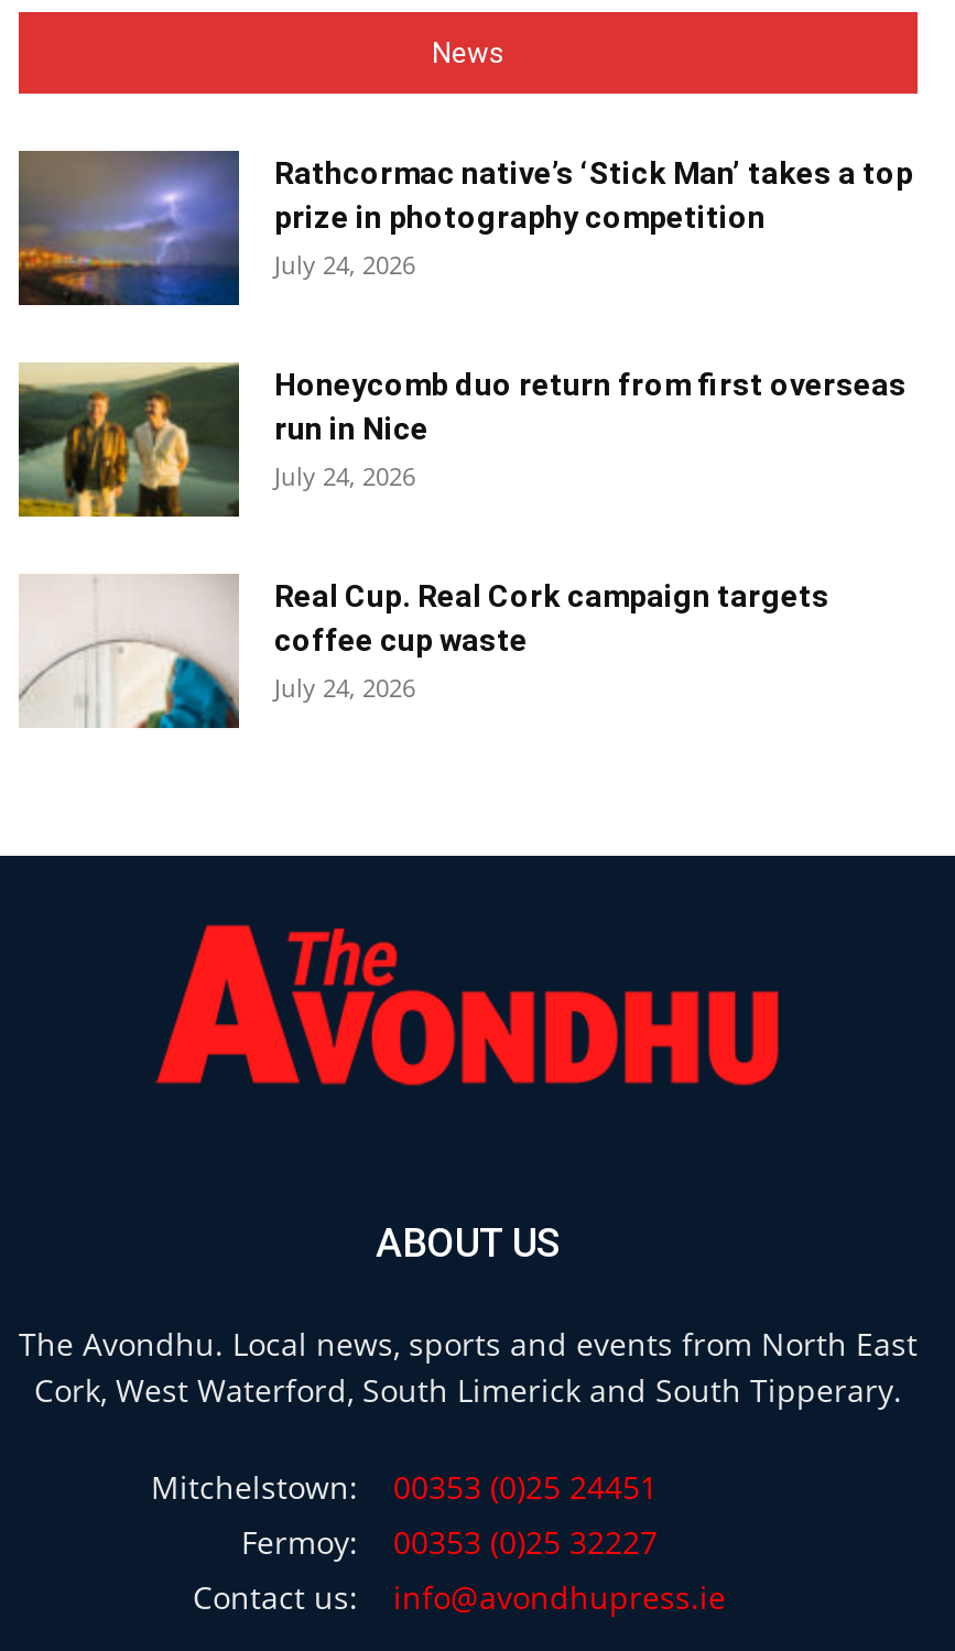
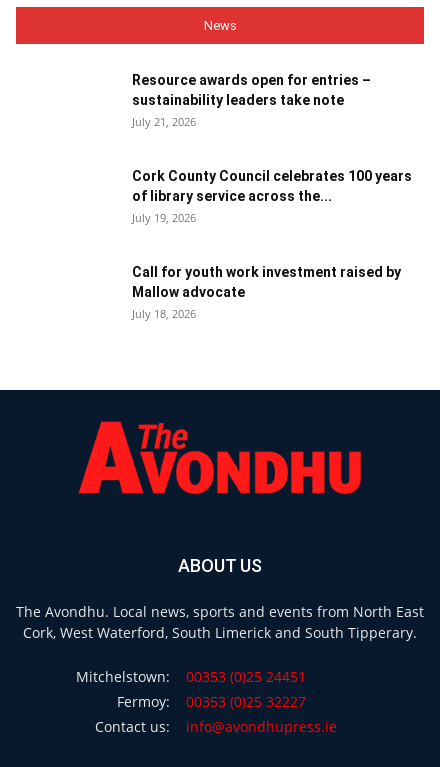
[17,149,241,307] [image] -> none
[274,155,913,280] Rathcormac native’s ‘Stick Man’ takes a top | prize in photography competition | July 24, 2026 -> [132,72,371,129] Resource awards open for entries – | sustainability leaders take note | July 21, 2026
[17,360,241,519] [image] -> none
[274,366,907,492] Honeycomb duo return from first overseas | run in Nice | July 24, 2026 -> [132,168,412,225] Cork County Council celebrates 100 years | of library service across the... | July 19, 2026
[19,574,241,730] [image] -> none
[274,578,829,703] Real Cup. Real Cork campaign targets | coffee cup waste | July 24, 2026 -> [132,264,401,321] Call for youth work investment raised by | Mallow advocate | July 18, 2026

